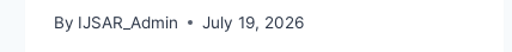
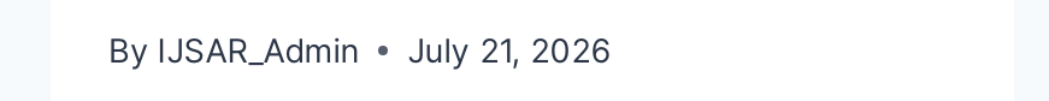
[54,13,304,32] By IJSAR_Admin July 19, 2026 -> [108,31,610,70] By IJSAR_Admin July 21, 2026

